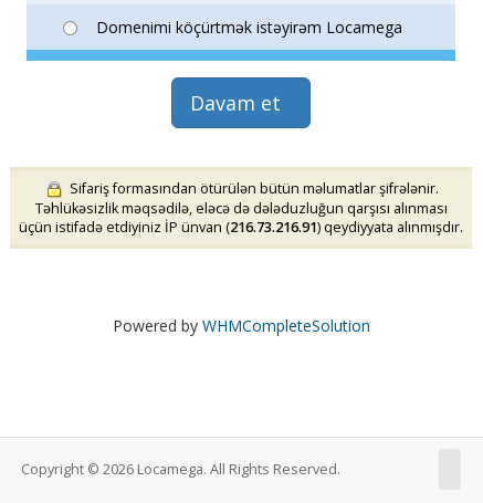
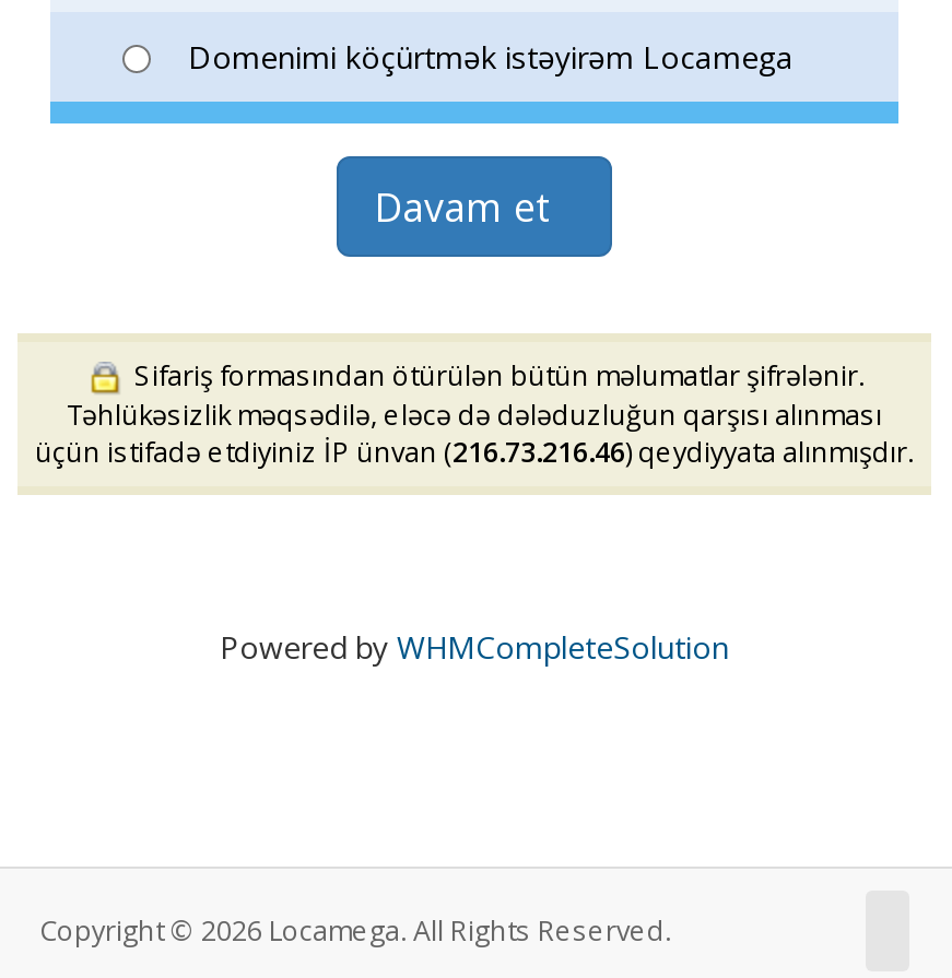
[19,218,463,236] üçün istifadə etdiyiniz İP ünvan (216.73.216.91) qeydiyyata alınmışdır. -> [35,434,914,471] üçün istifadə etdiyiniz İP ünvan (216.73.216.46) qeydiyyata alınmışdır.

